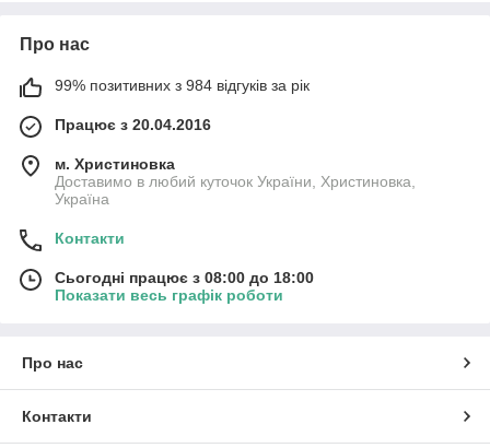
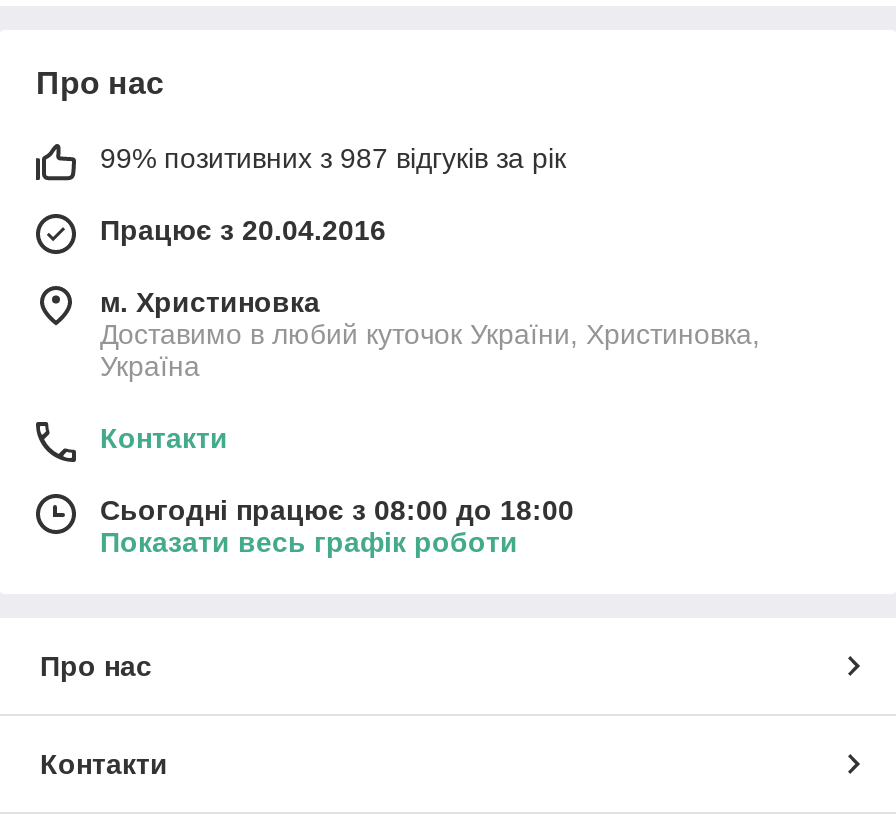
[55,76,310,94] 99% позитивних з 984 відгуків за рік -> [100,142,566,174] 99% позитивних з 987 відгуків за рік

